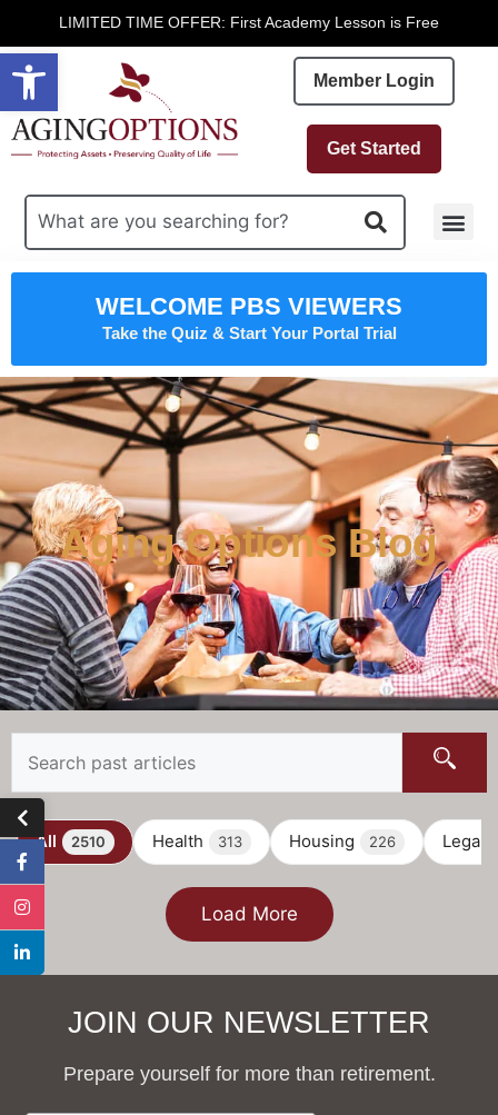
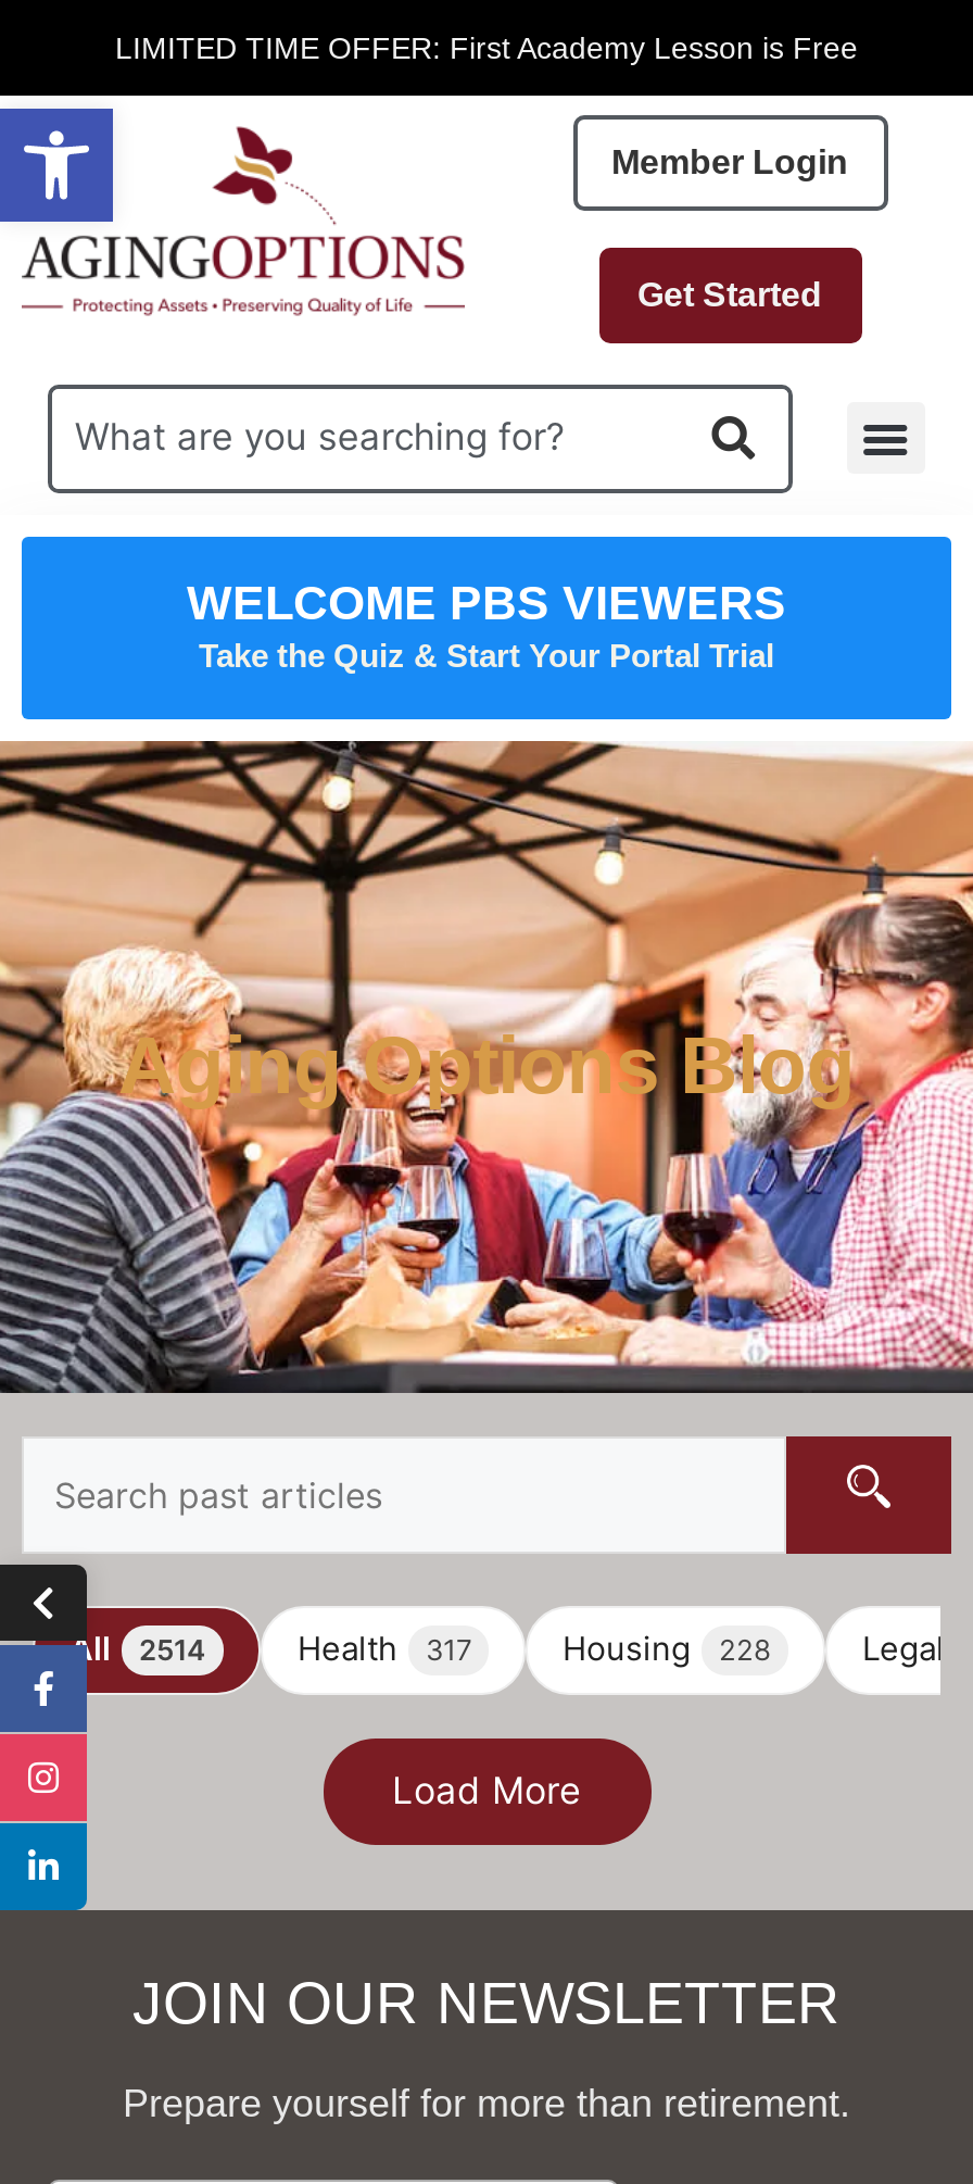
[36,830,106,851] All 2510 -> [69,1627,206,1669] All 2514
[152,830,242,851] Health 313 -> [298,1627,471,1669] Health 317
[289,830,396,851] Housing 226 -> [563,1627,771,1669] Housing 228

